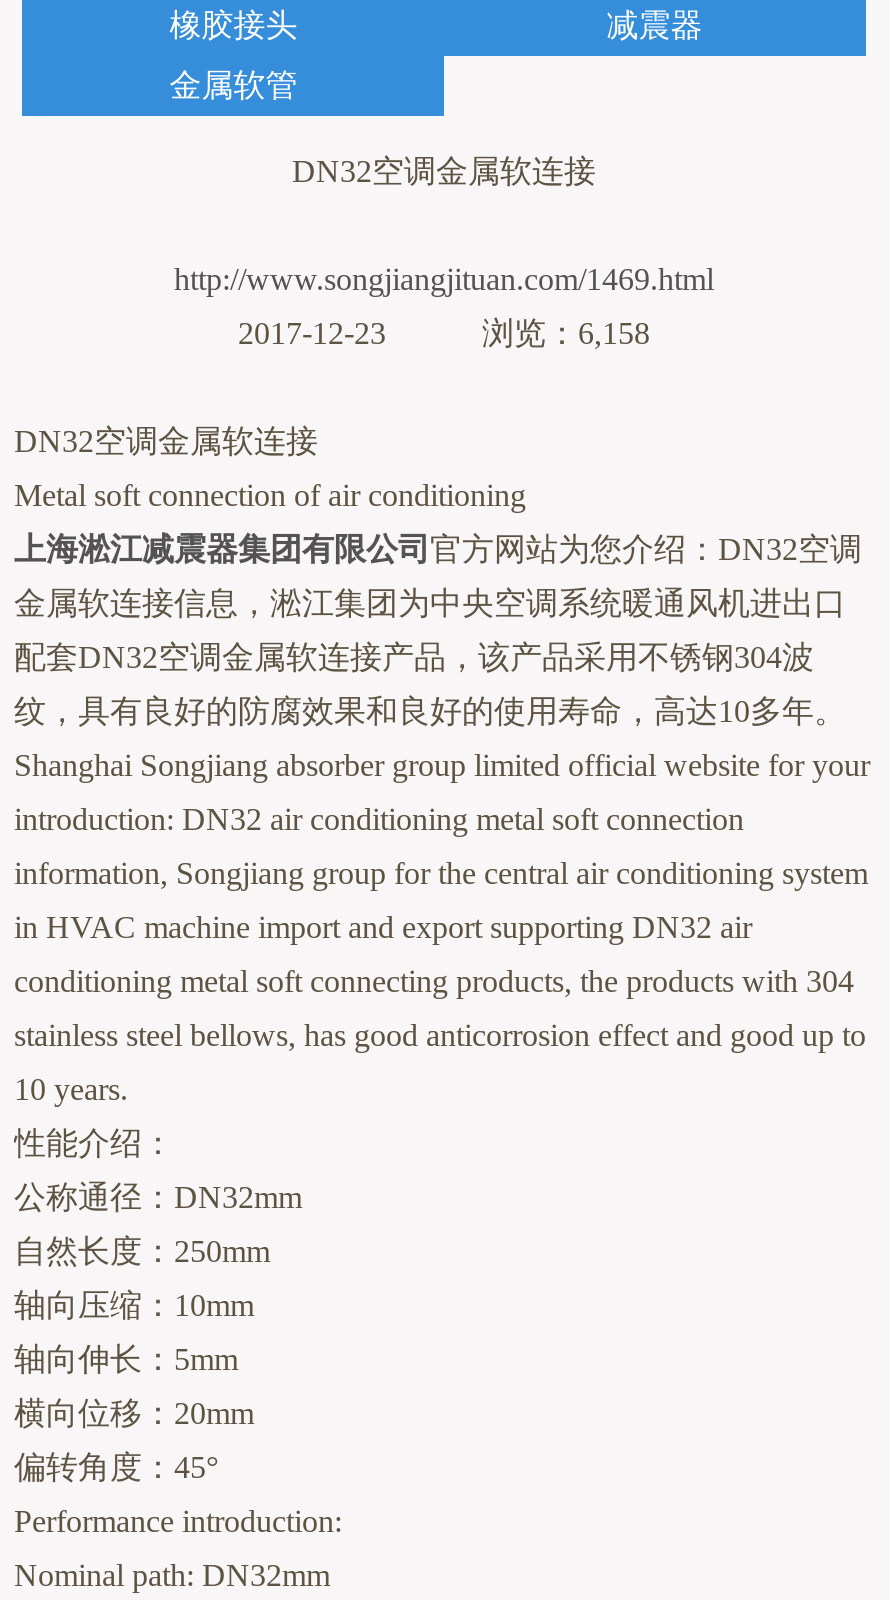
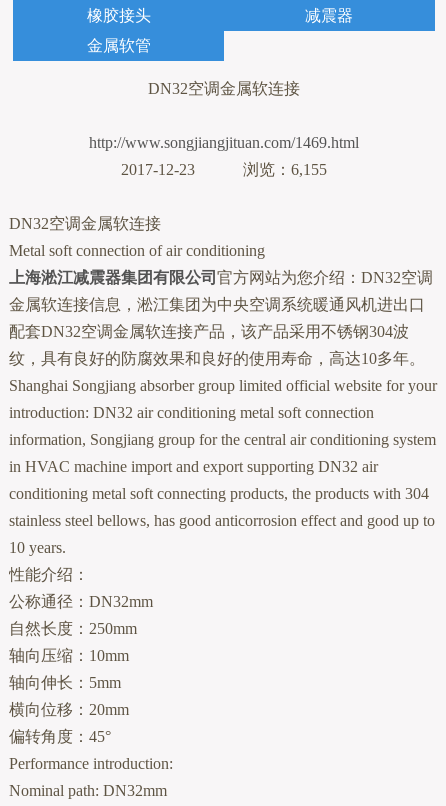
[238,316,650,350] 2017-12-23 浏览：6,158 -> [121,161,327,178] 2017-12-23 浏览：6,155

